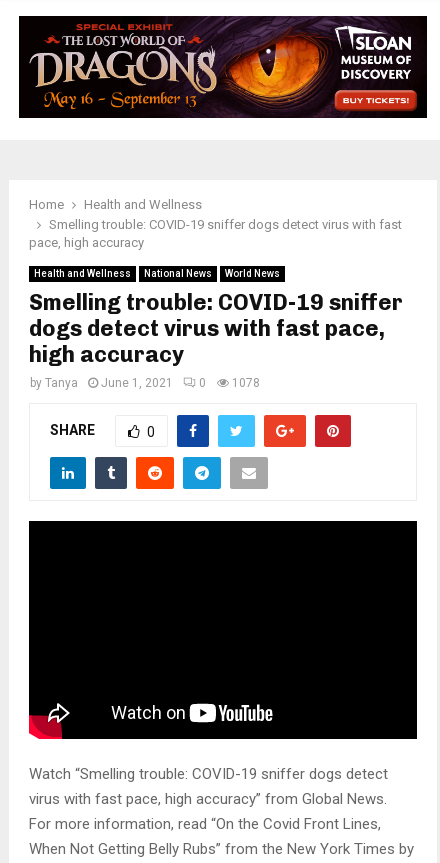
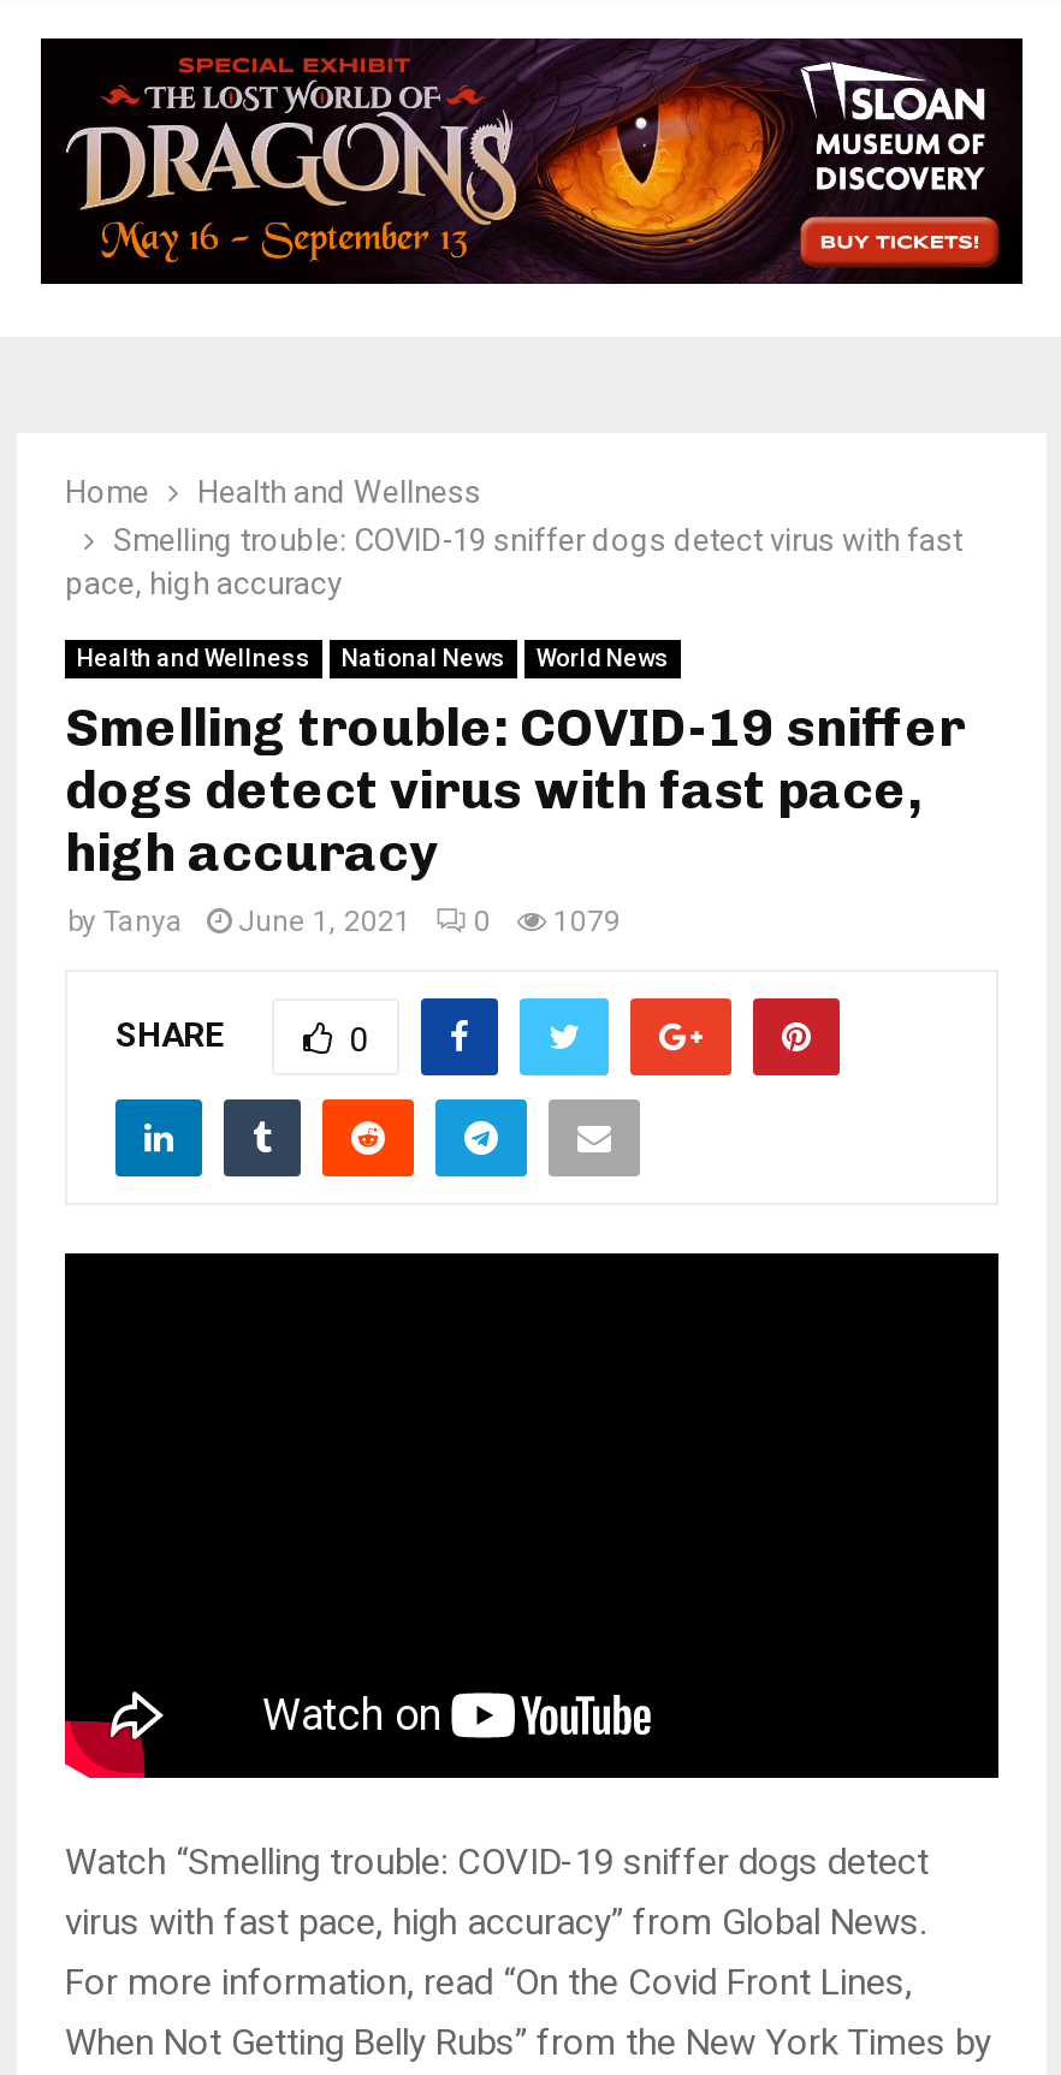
[30,376,260,390] by Tanya June 1, 2021 0 1078 -> [67,905,621,938] by Tanya June 1, 2021 0 1079

